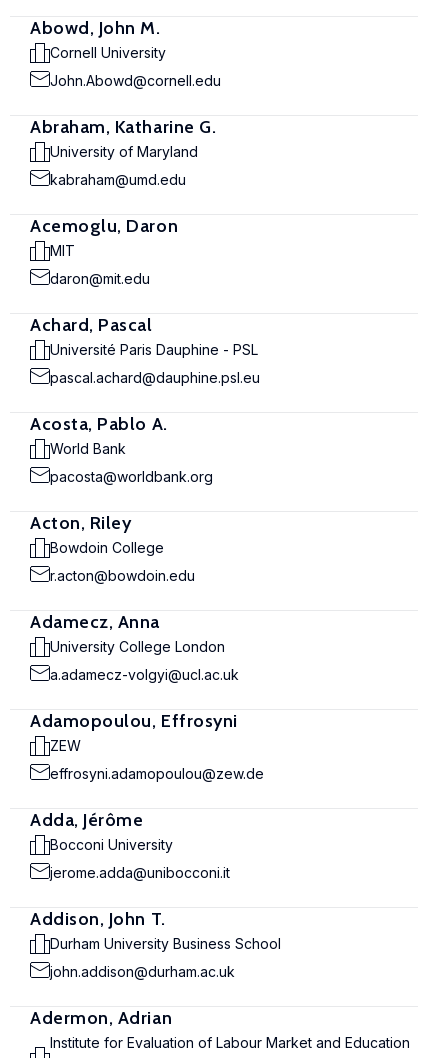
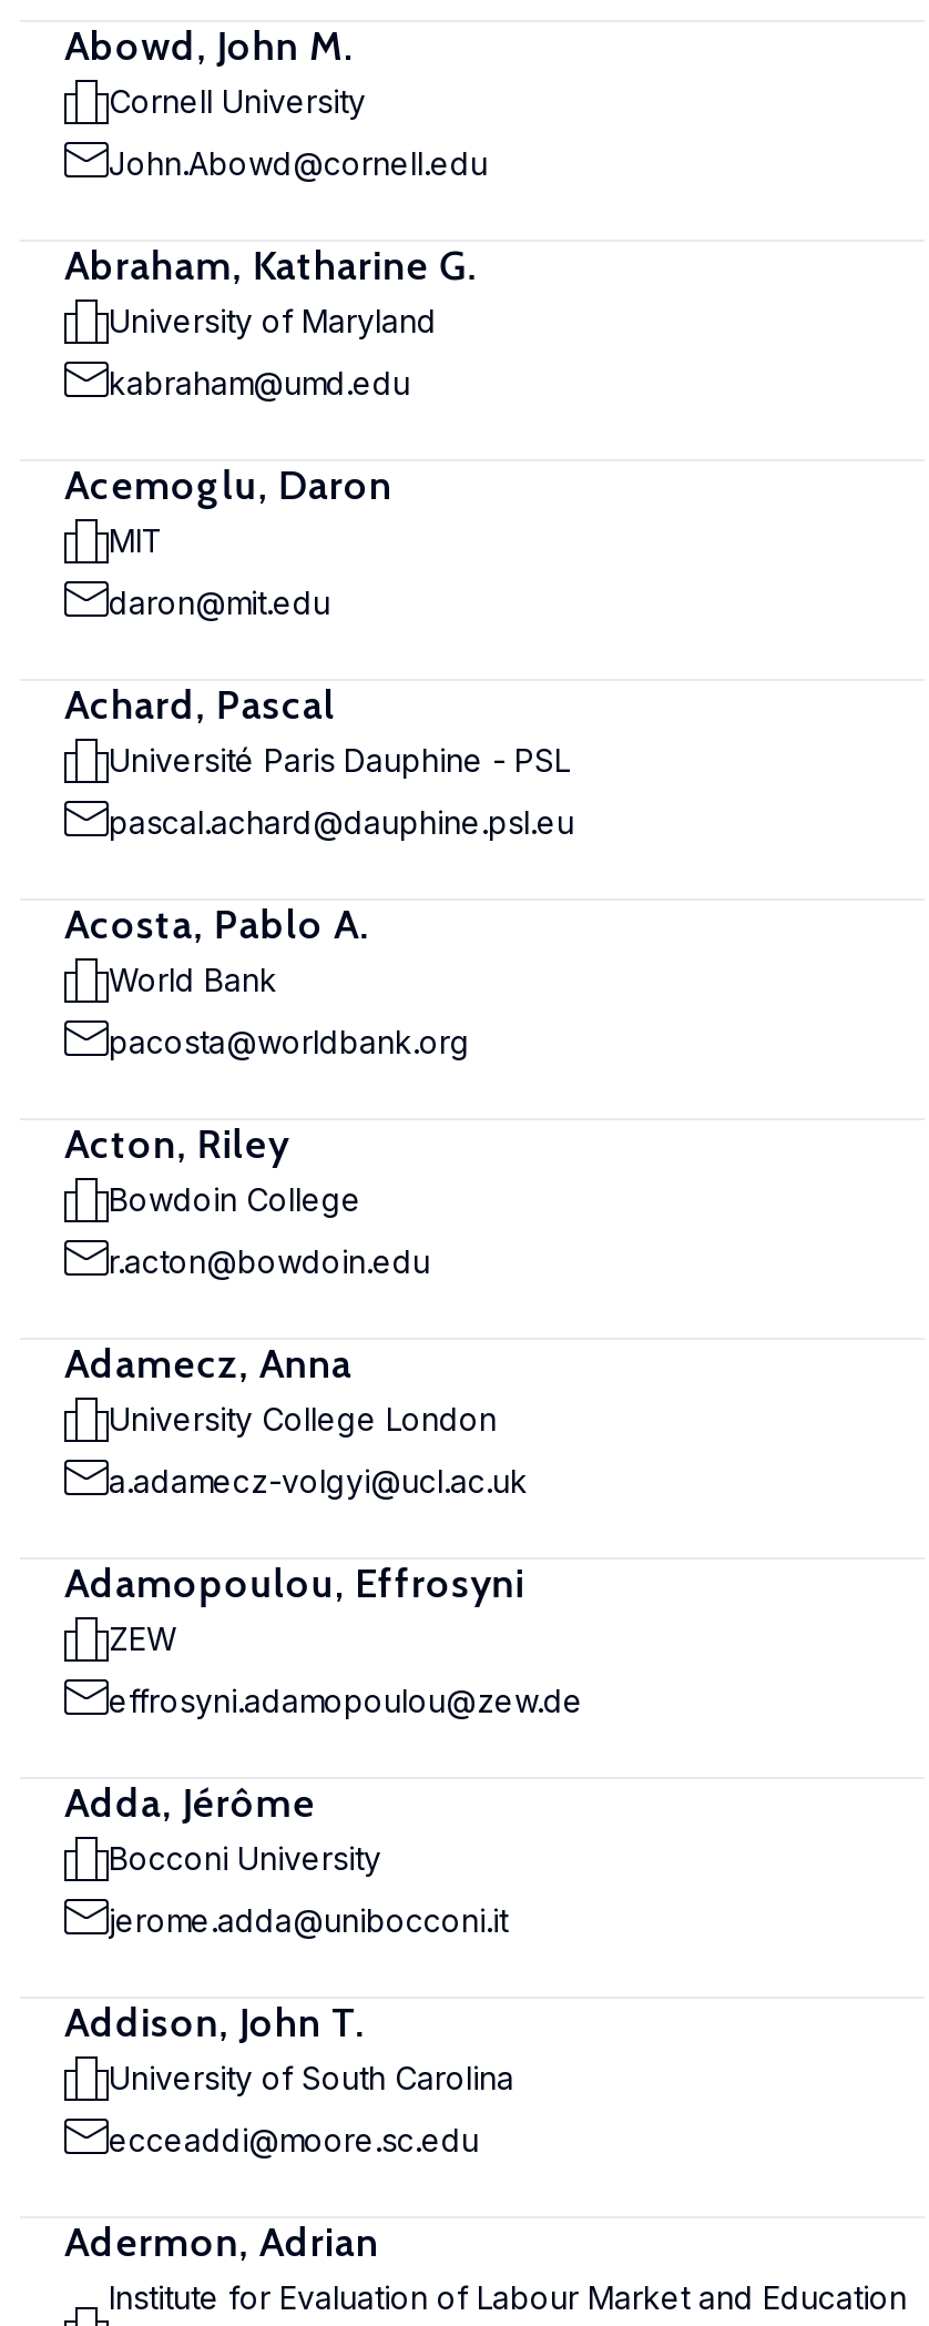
[50,935,281,952] Durham University Business School -> [109,2059,514,2096] University of South Carolina
[50,963,235,980] john.addison@durham.ac.uk -> [109,2121,479,2159] ecceaddi@moore.sc.edu

